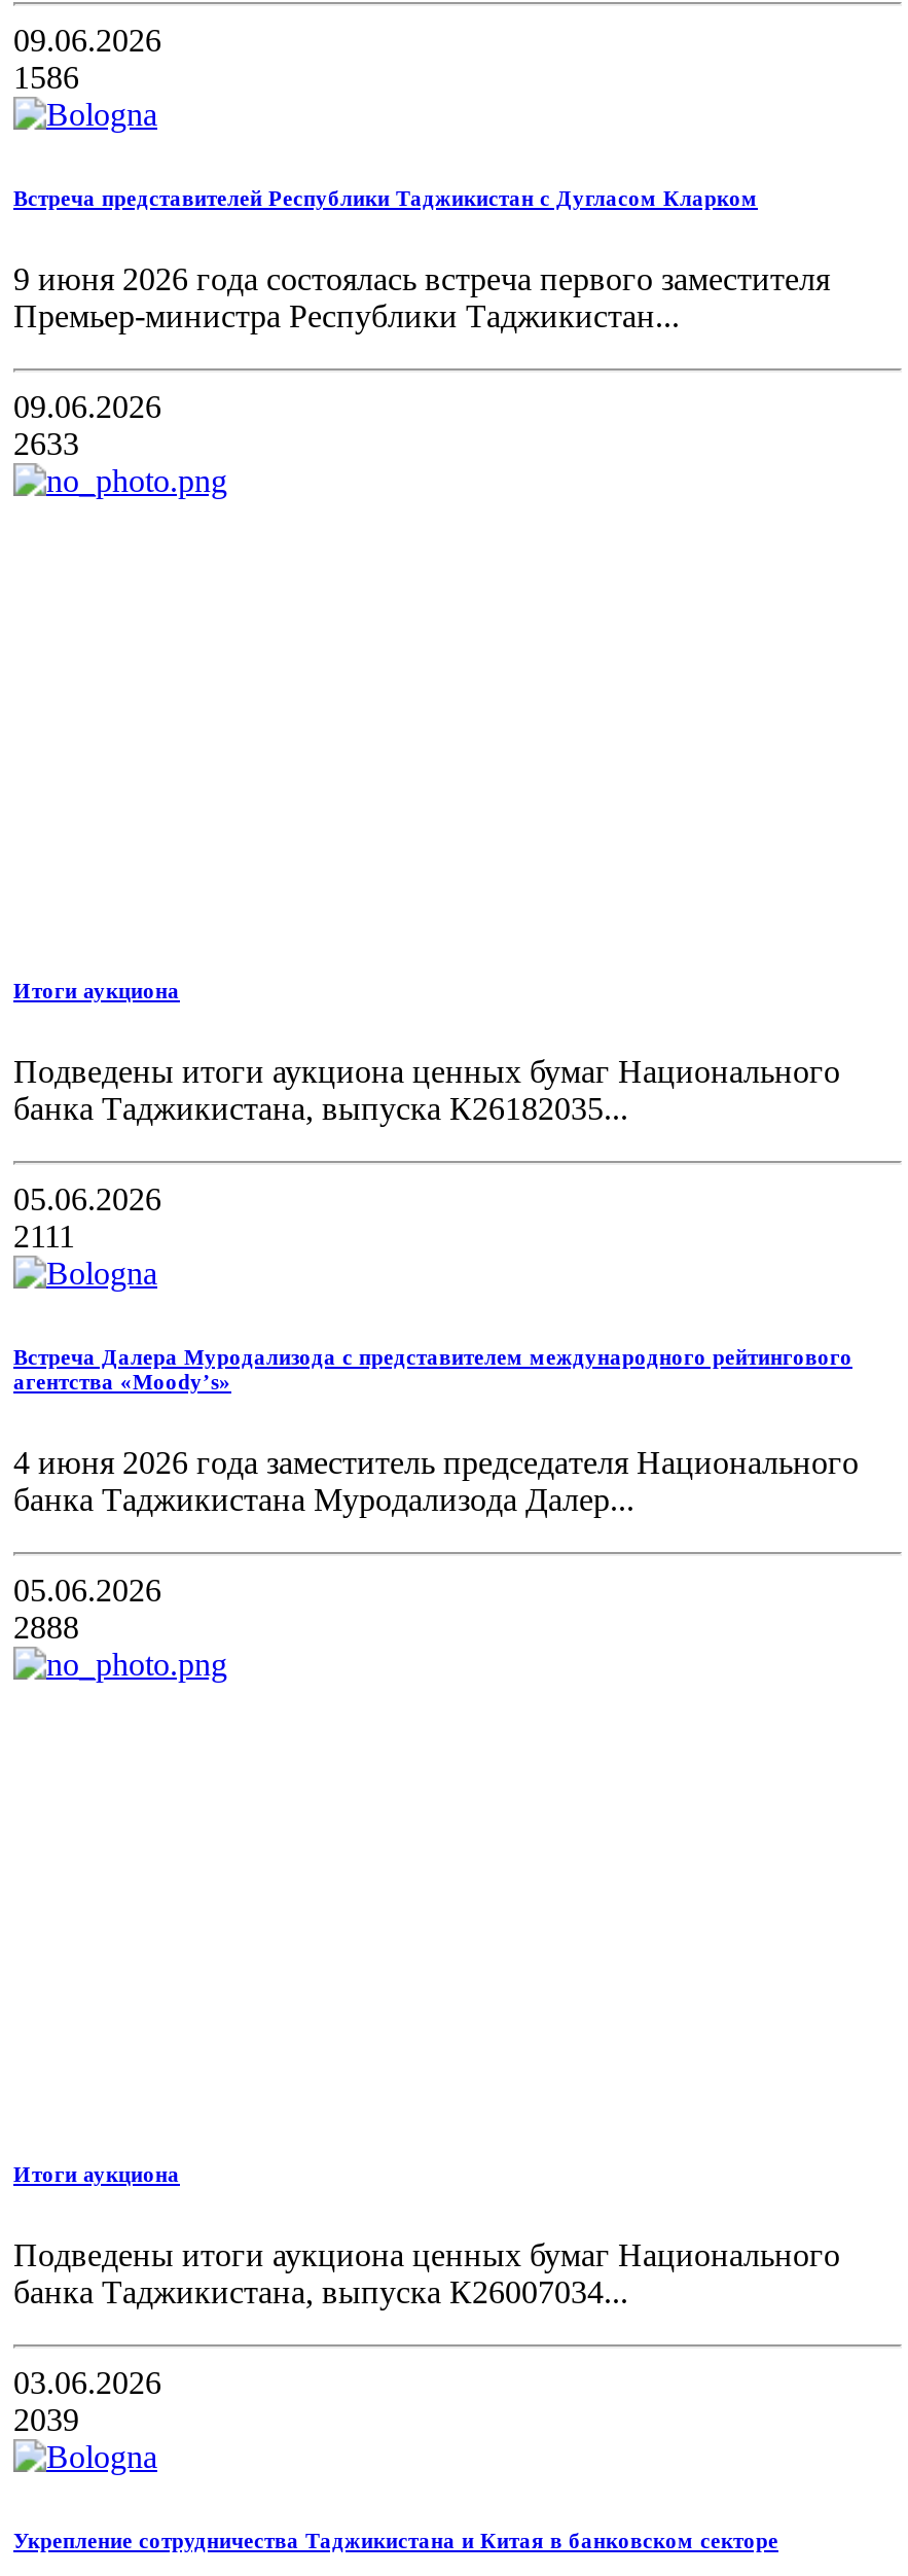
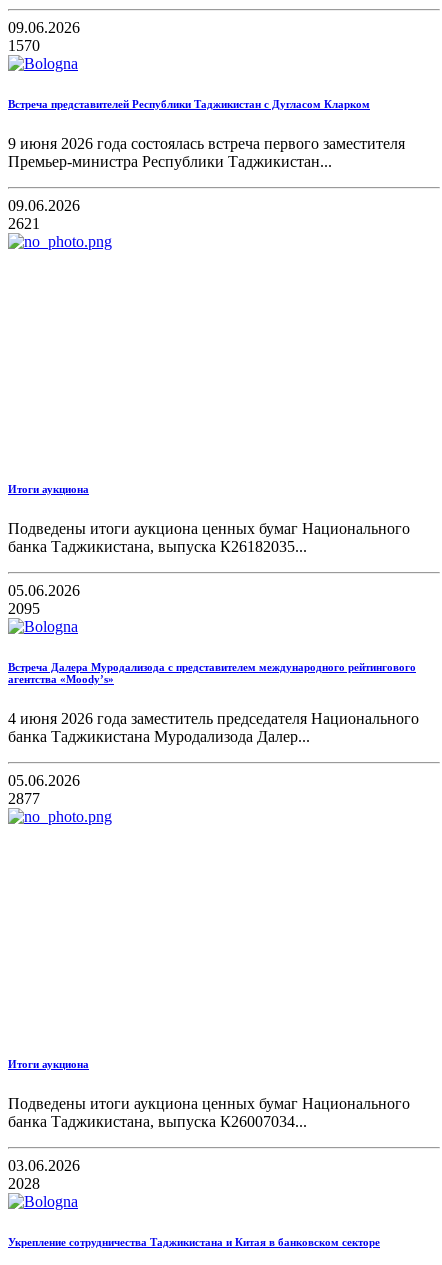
[13,60,79,95] 1586 -> [8,37,40,54] 1570
[13,426,79,461] 2633 -> [8,215,40,232] 2621
[13,1218,75,1253] 2111 -> [8,600,40,617] 2095
[13,1609,79,1644] 2888 -> [8,790,40,807] 2877
[13,2402,79,2437] 2039 -> [8,1175,40,1192] 2028

